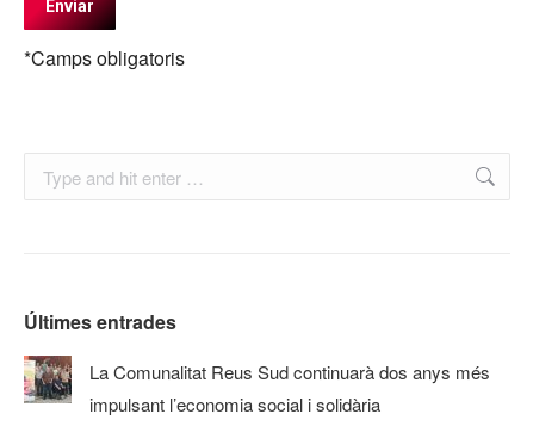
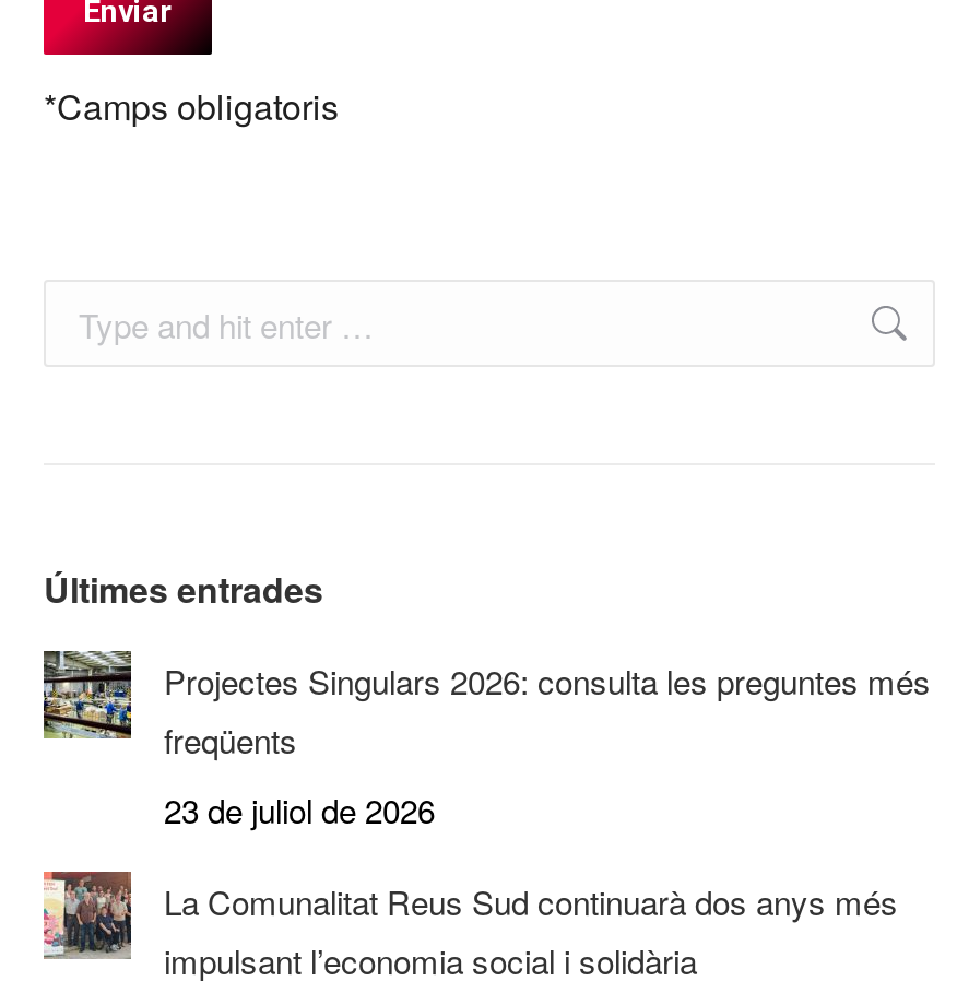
none -> [42,649,931,832] [image] | Projectes Singulars 2026: consulta les preguntes més | freqüents | 23 de juliol de 2026

